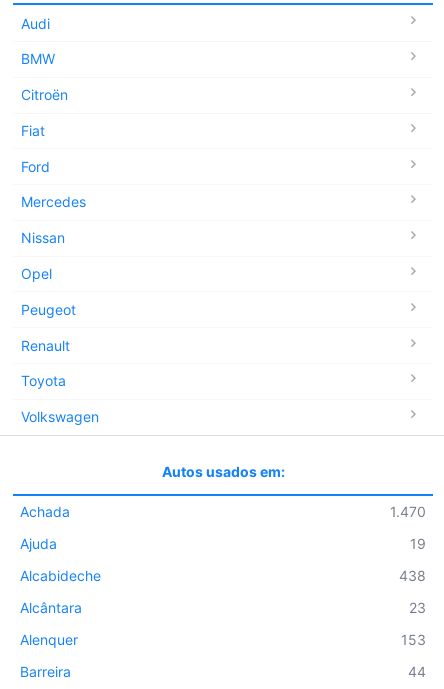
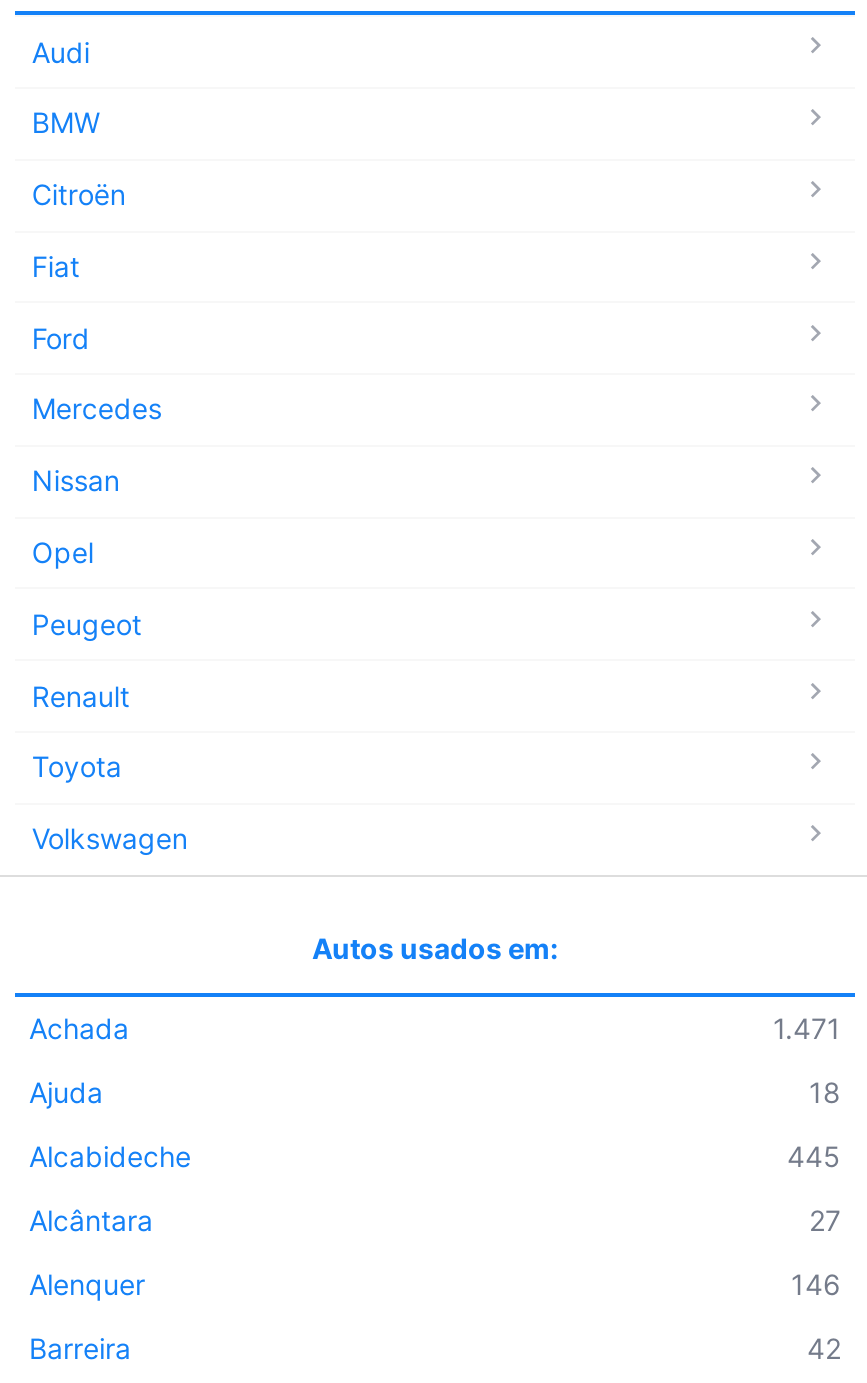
[390,503,426,520] 1.470 -> [773,1010,841,1044] 1.471
[410,535,426,552] 19 -> [809,1074,841,1108] 18
[399,567,426,584] 438 -> [787,1138,841,1172] 445
[409,599,426,616] 23 -> [809,1202,841,1236] 27
[401,631,426,648] 153 -> [791,1266,841,1300] 146
[408,663,426,680] 44 -> [807,1330,841,1364] 42

